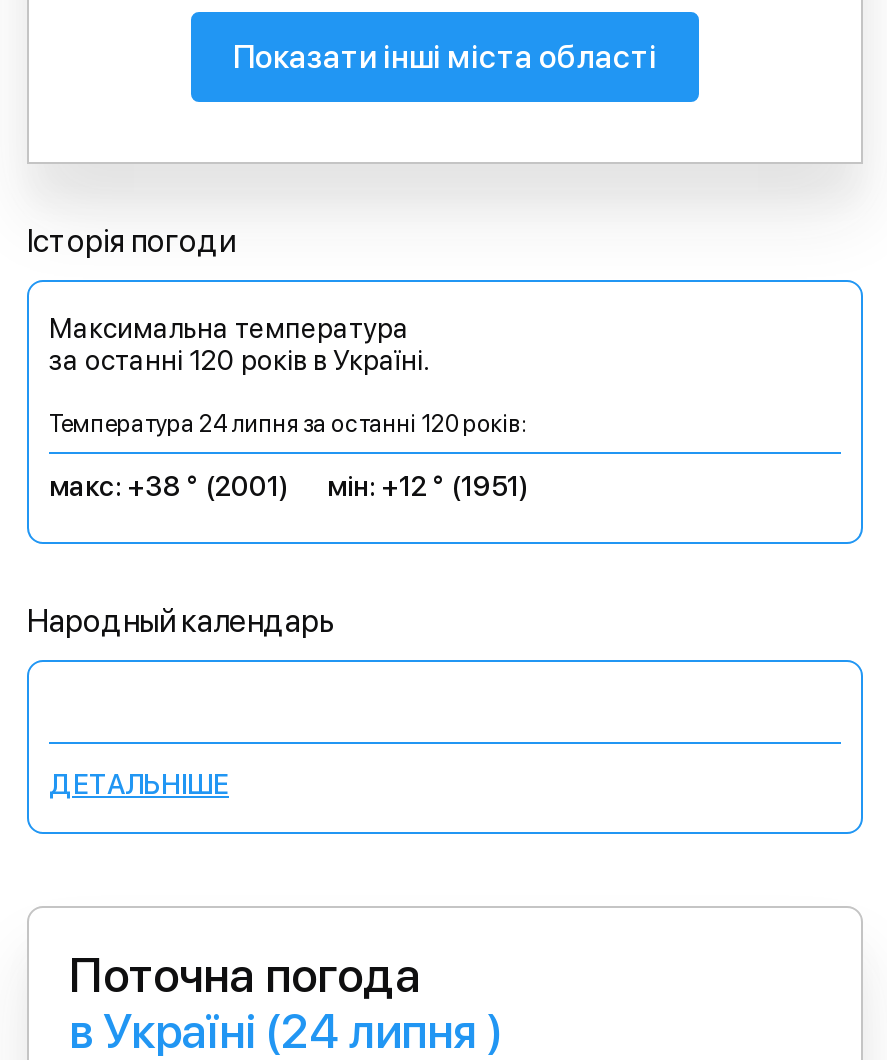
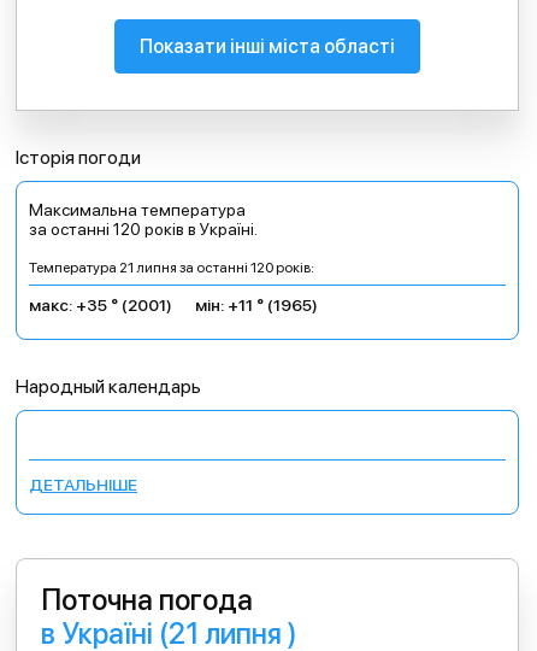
[49,410,527,438] Температура 24 липня за останні 120 років: -> [29,259,314,276] Температура 21 липня за останні 120 років:
[49,470,289,502] макс: +38 ° (2001) -> [29,295,172,315] макс: +35 ° (2001)
[327,470,529,502] мін: +12 ° (1951) -> [195,295,318,315] мін: +11 ° (1965)
[69,1002,503,1060] в Україні (24 липня ) -> [41,616,297,651] в Україні (21 липня )

